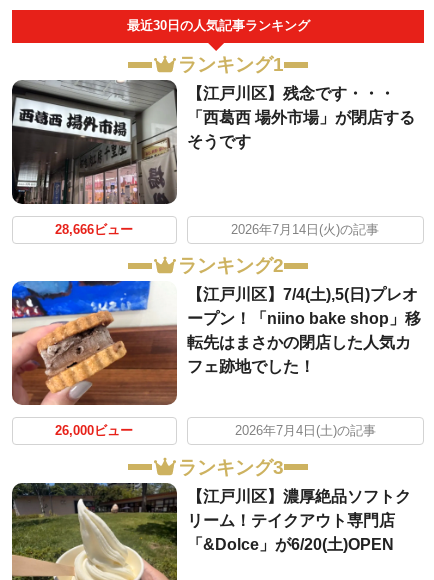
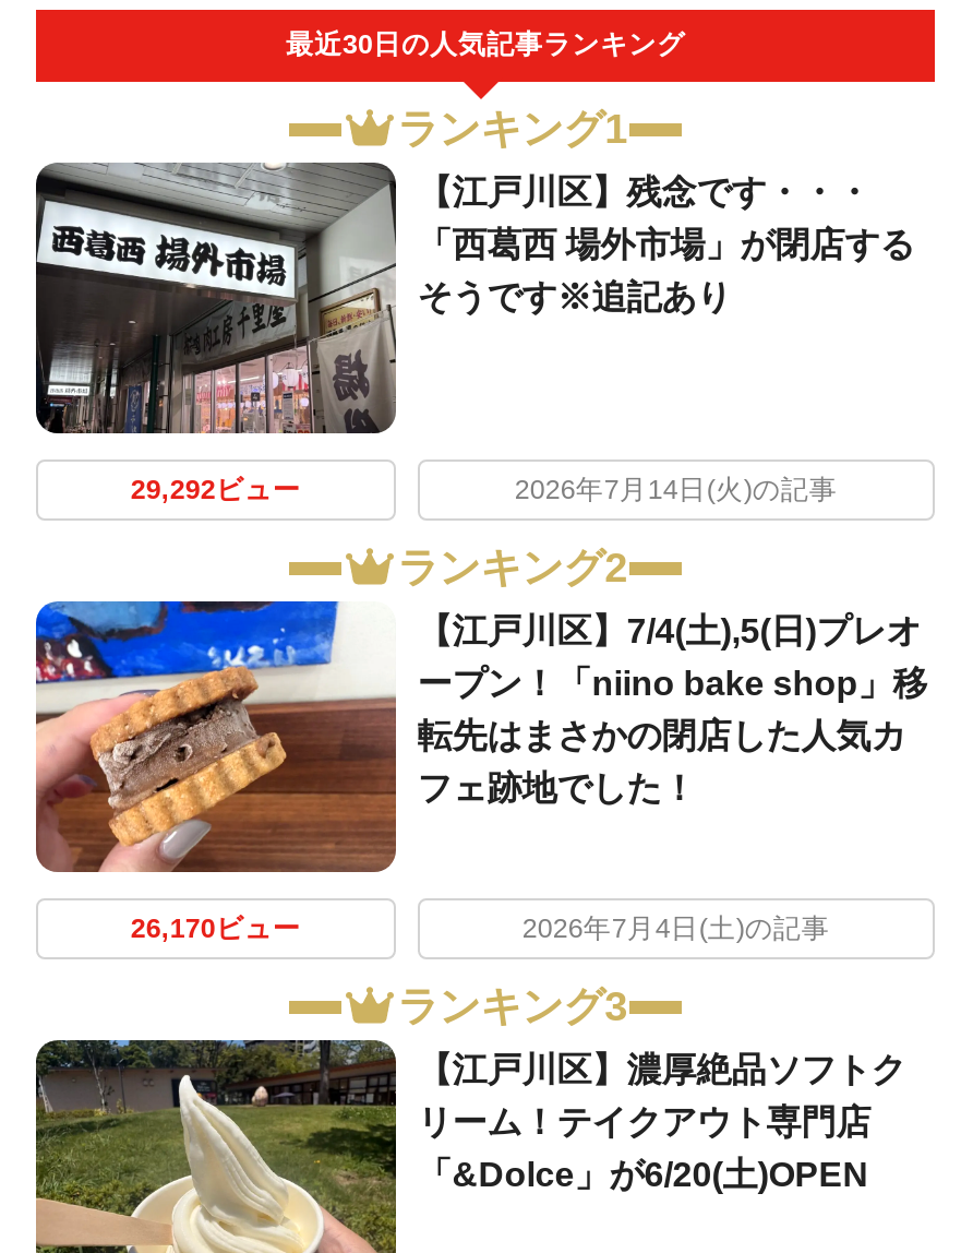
[187,133,251,150] そうです -> [417,279,731,316] そうです※追記あり
[55,223,133,237] 28,666ビュー -> [130,474,301,505] 29,292ビュー
[55,424,133,438] 26,000ビュー -> [130,913,301,943] 26,170ビュー

